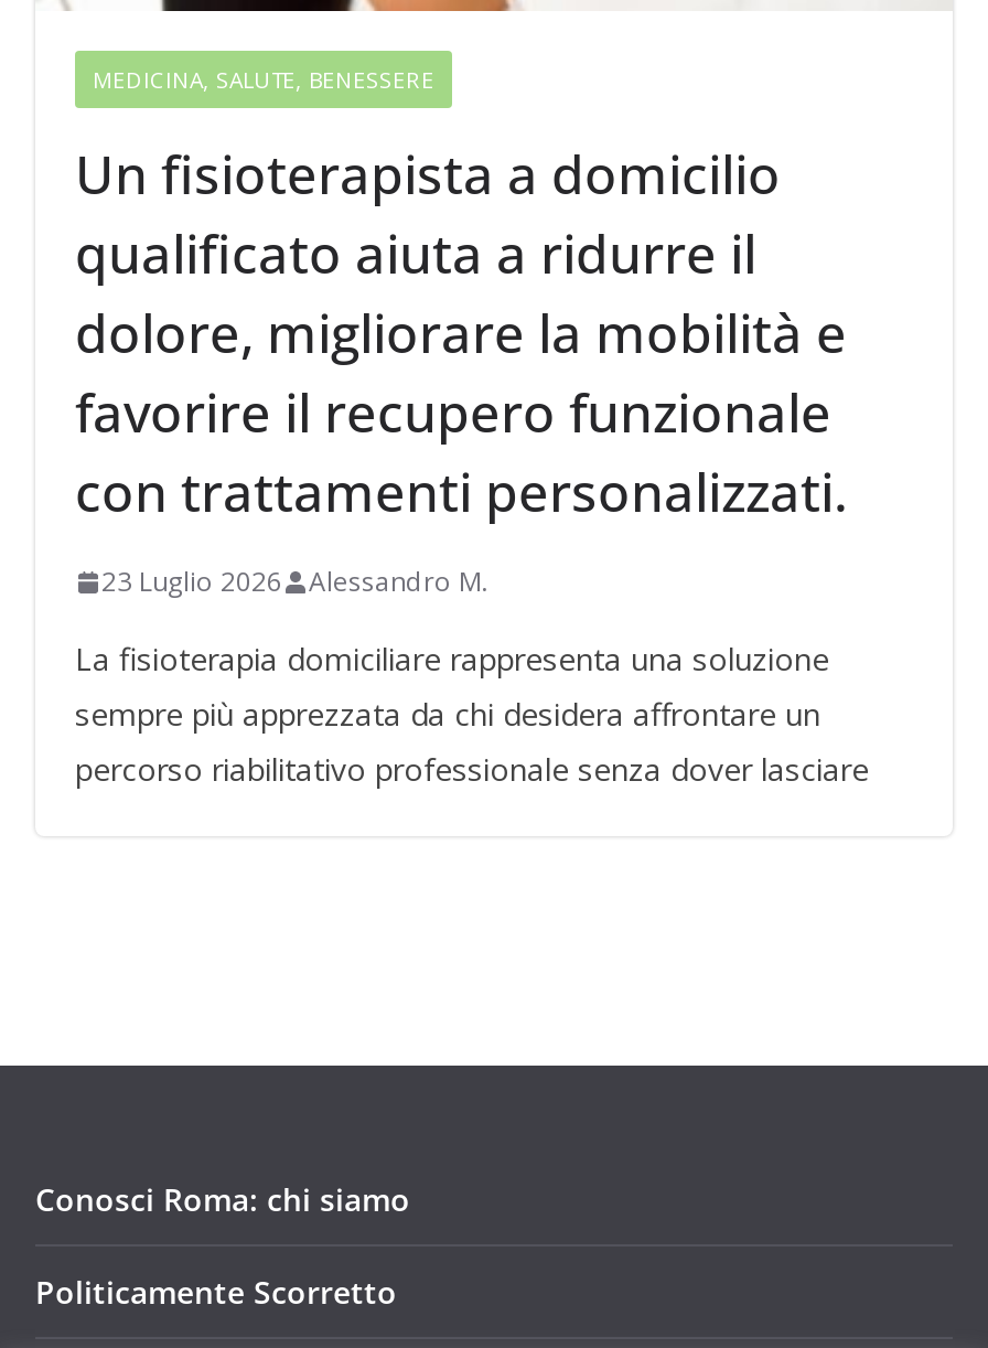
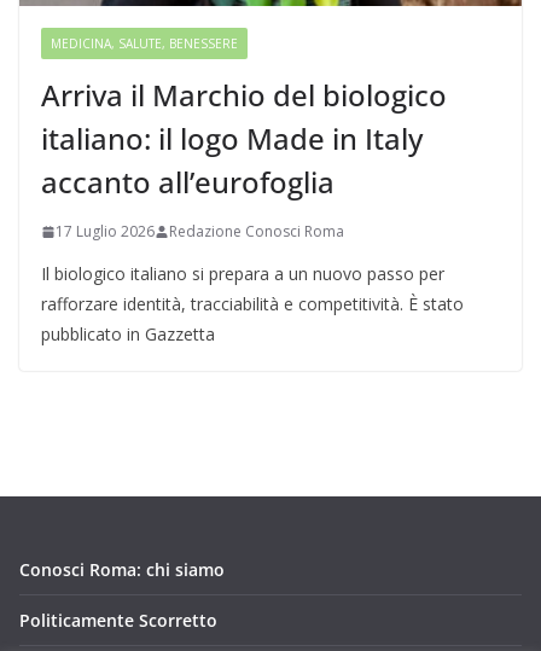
[75,137,847,528] Un fisioterapista a domicilio | qualificato aiuta a ridurre il | dolore, migliorare la mobilità e | favorire il recupero funzionale | con trattamenti personalizzati. -> [41,75,447,202] Arriva il Marchio del biologico | italiano: il logo Made in Italy | accanto all’eurofoglia
[101,563,487,601] 23 Luglio 2026 | Alessandro M. -> [56,221,344,242] 17 Luglio 2026 | Redazione Conosci Roma
[75,638,869,790] La fisioterapia domiciliare rappresenta una soluzione | sempre più apprezzata da chi desidera affrontare un | percorso riabilitativo professionale senza dover lasciare -> [41,262,464,346] Il biologico italiano si prepara a un nuovo passo per | rafforzare identità, tracciabilità e competitività. È stato | pubblicato in Gazzetta

